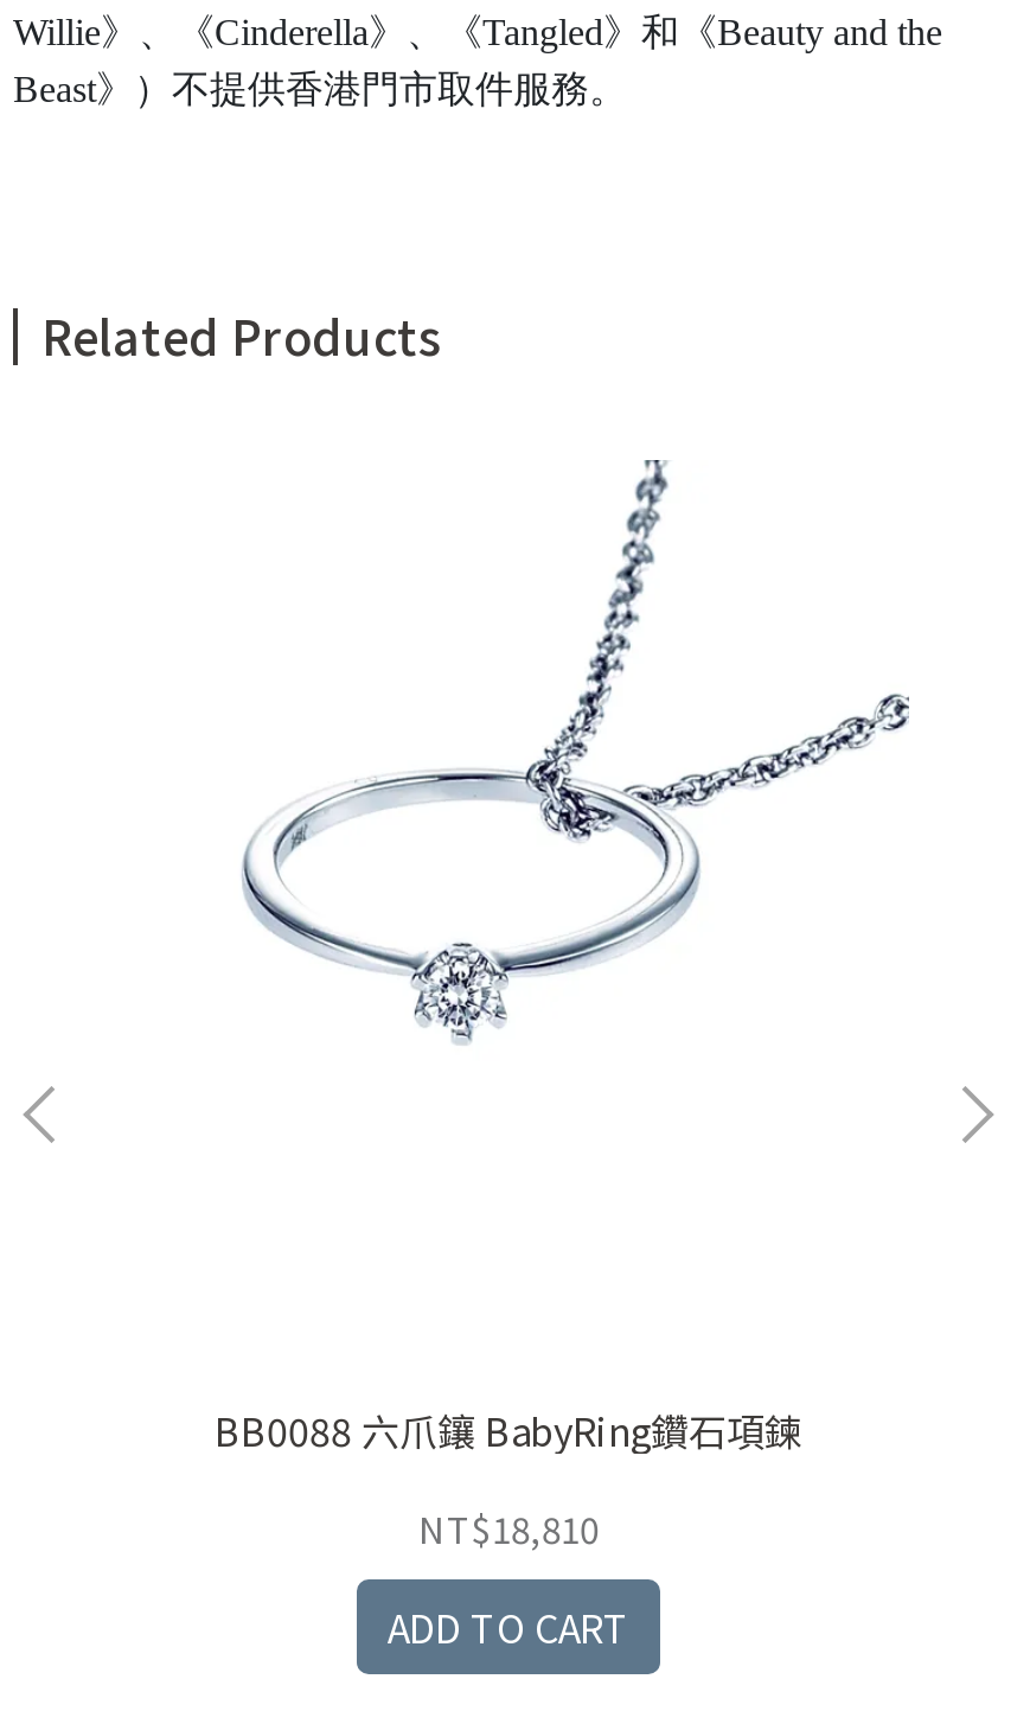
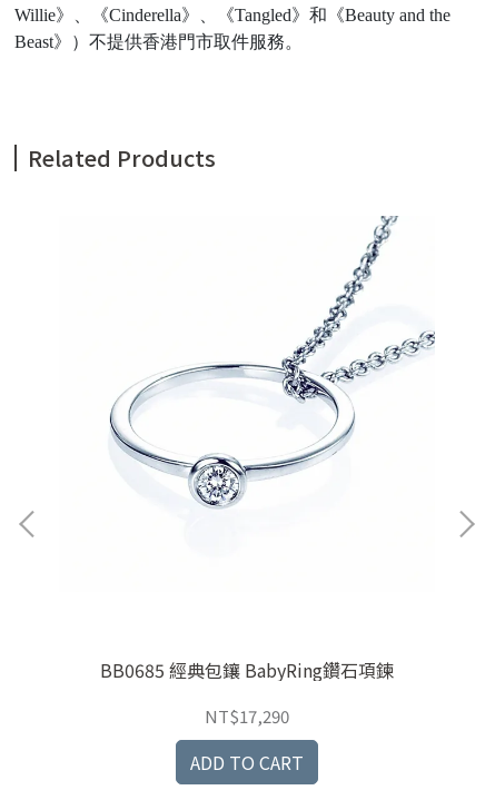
[215,458,909,1084] [image] -> [108,215,435,510] [image]
[215,1403,802,1460] BB0088 六爪鑲 BabyRing鑽石項鍊 -> [100,657,394,684] BB0685 經典包鑲 BabyRing鑽石項鍊
[418,1505,599,1554] NT$18,810 -> [205,705,289,728] NT$17,290

